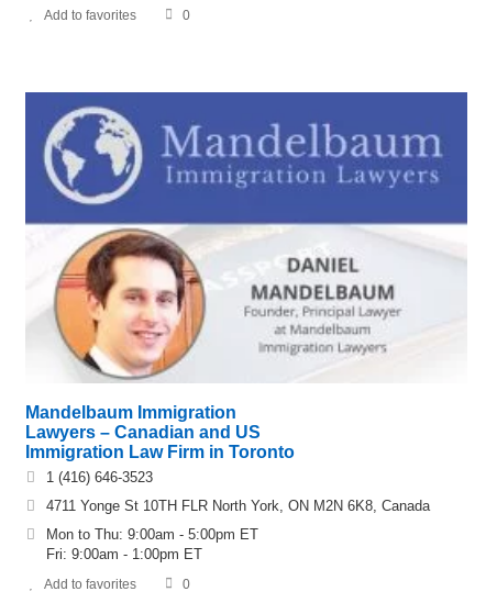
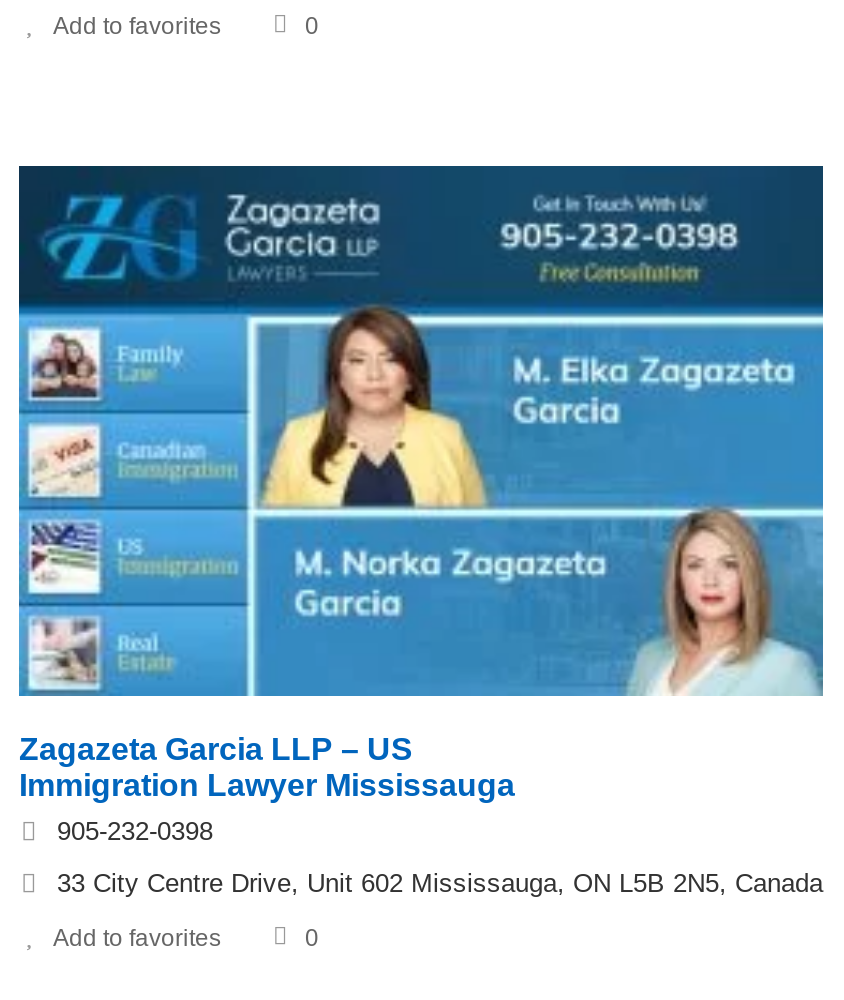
[24,91,467,563] [image] | Mandelbaum Immigration | Lawyers – Canadian and US | Immigration Law Firm in Toronto | 1 (416) 646-3523 | 4711 Yonge St 10TH FLR North York, ON M2N 6K8, Canada | Mon to Thu: 9:00am - 5:00pm ET | Fri: 9:00am - 1:00pm ET -> [17,166,825,899] [image] | Zagazeta Garcia LLP – US | Immigration Lawyer Mississauga | 905-232-0398 | 33 City Centre Drive, Unit 602 Mississauga, ON L5B 2N5, Canada

